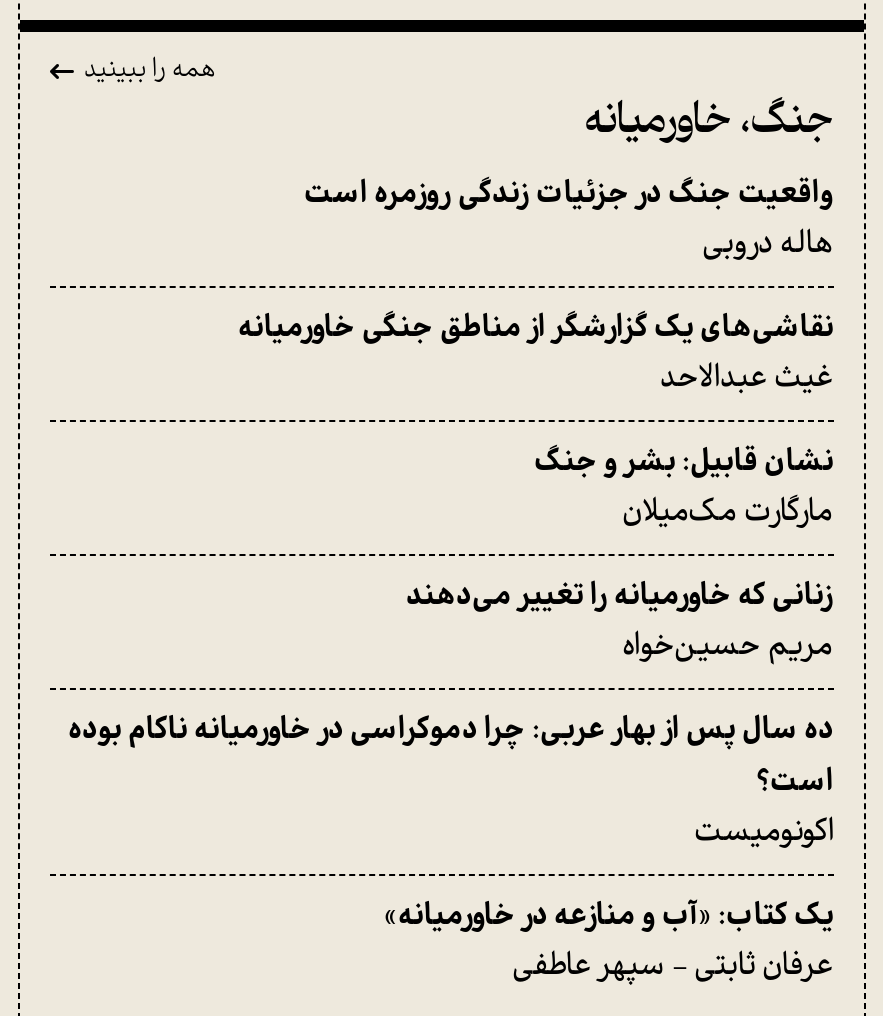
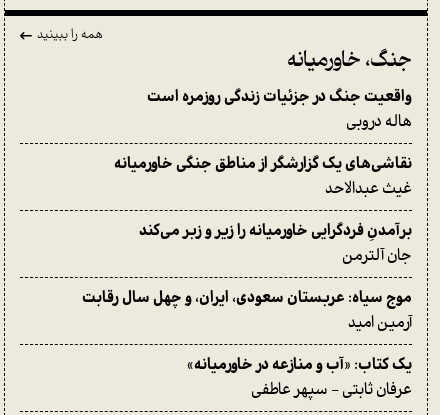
[68,440,834,856] نشان قابیل: بشر و جنگ | مارگارت مک‌میلان | زنانی که خاورمیانه را تغییر می‌دهند | مریم حسین‌خواه | ده سال پس از بهار عربی: چرا دموکراسی در خاورمیانه ناکام بوده | است؟ | اکونومیست -> [82,220,412,335] برآمدنِ فردگرایی خاورمیانه را زیر و زبر می‌کند | جان آلترمن | موج سیاه: عربستان سعودی، ایران، و چهل سال رقابت | آرمین امید

